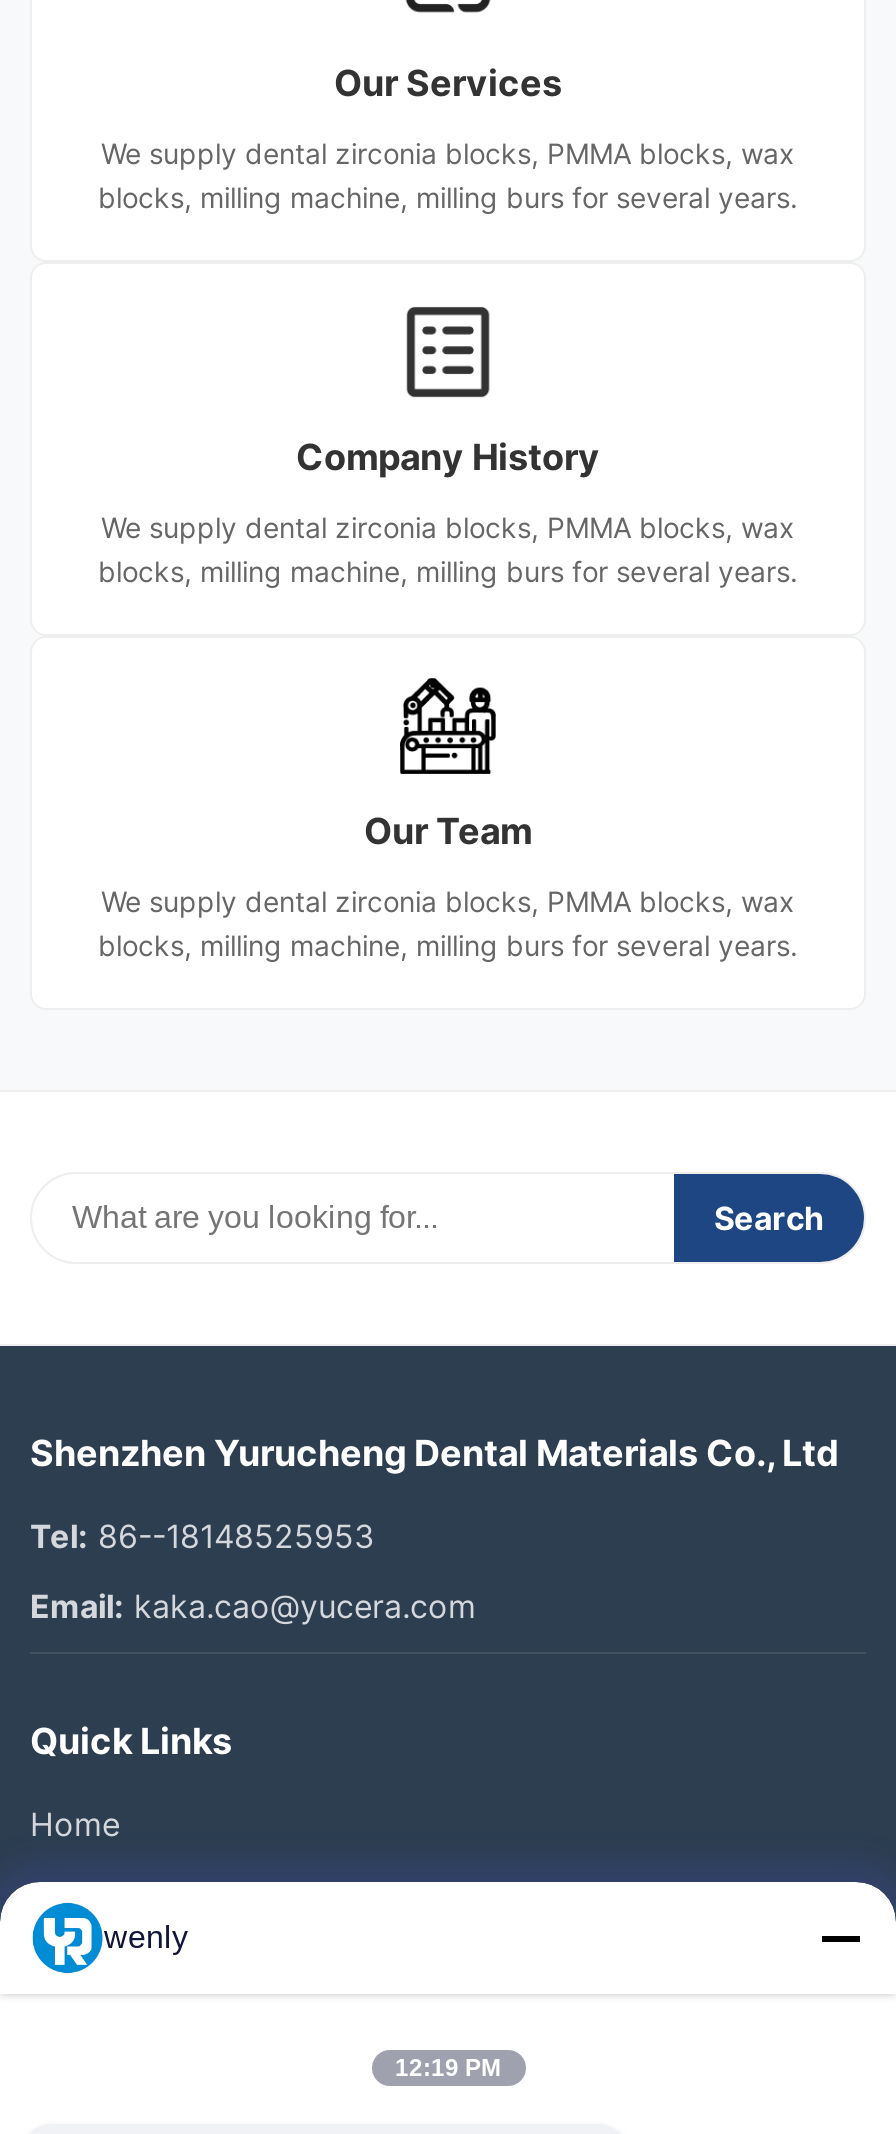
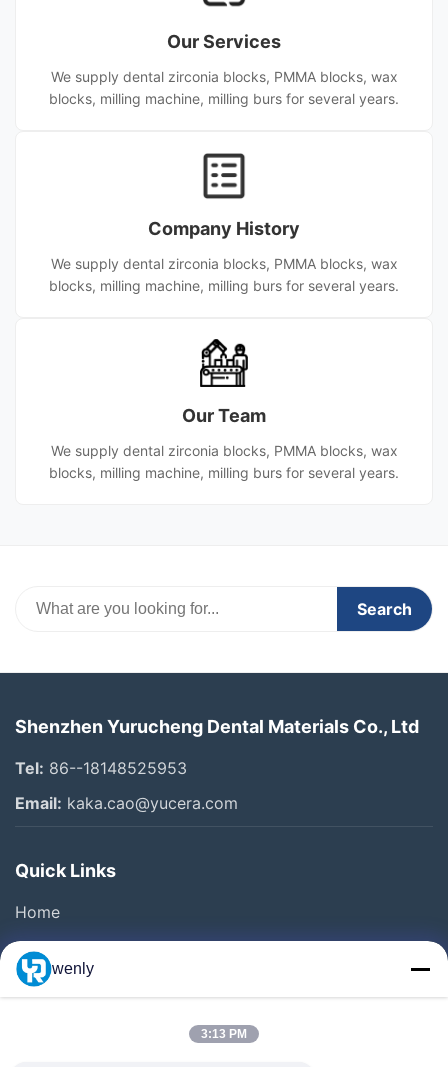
[395,2054,501,2082] 12:19 PM -> [201,1027,247,1041] 3:13 PM

